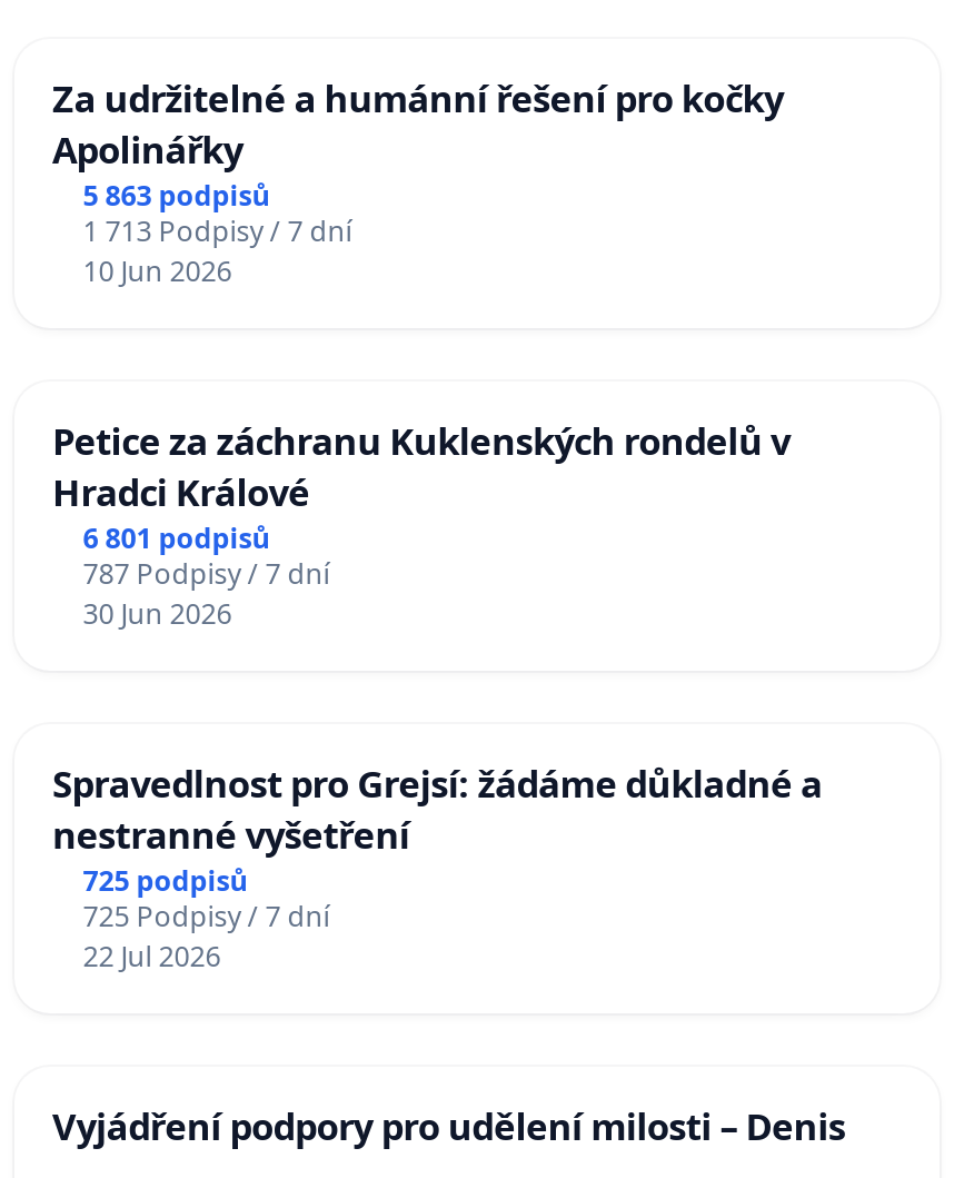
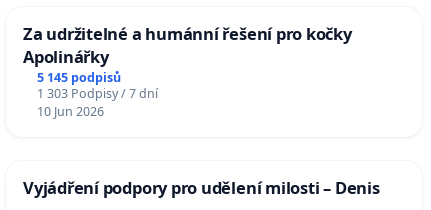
[83,177,270,215] 5 863 podpisů -> [37,69,121,86] 5 145 podpisů
[83,212,352,250] 1 713 Podpisy / 7 dní -> [37,85,158,102] 1 303 Podpisy / 7 dní
[52,415,822,975] Petice za záchranu Kuklenských rondelů v | Hradci Králové | 6 801 podpisů | 787 Podpisy / 7 dní | 30 Jun 2026 | Spravedlnost pro Grejsí: žádáme důkladné a | nestranné vyšetření | 725 podpisů | 725 Podpisy / 7 dní | 22 Jul 2026 -> none

